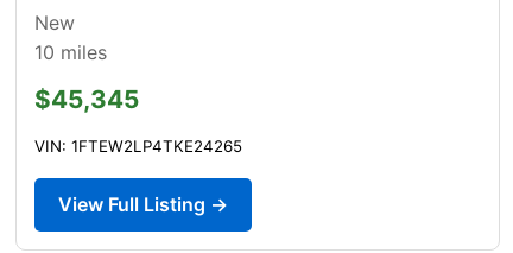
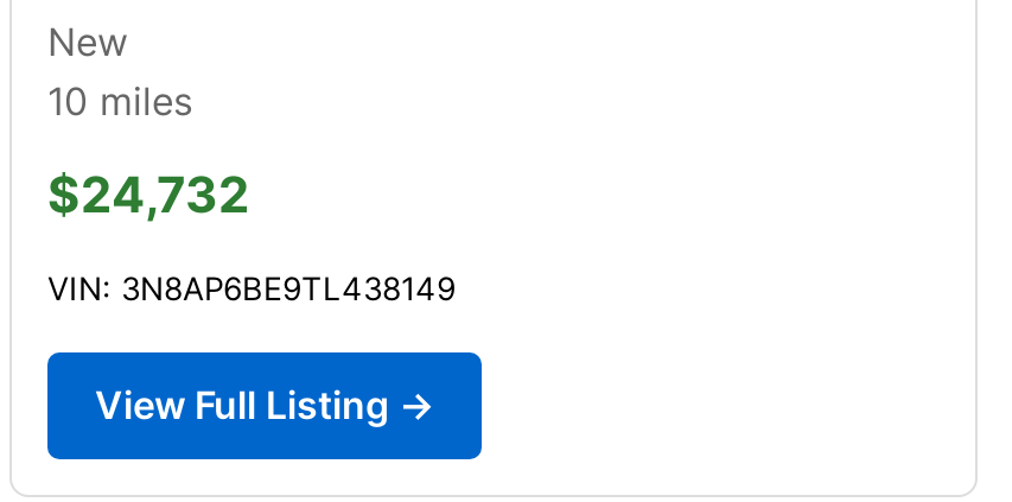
[34,84,139,114] $45,345 -> [47,165,249,224] $24,732
[34,136,242,155] VIN: 1FTEW2LP4TKE24265 -> [47,269,456,307] VIN: 3N8AP6BE9TL438149

